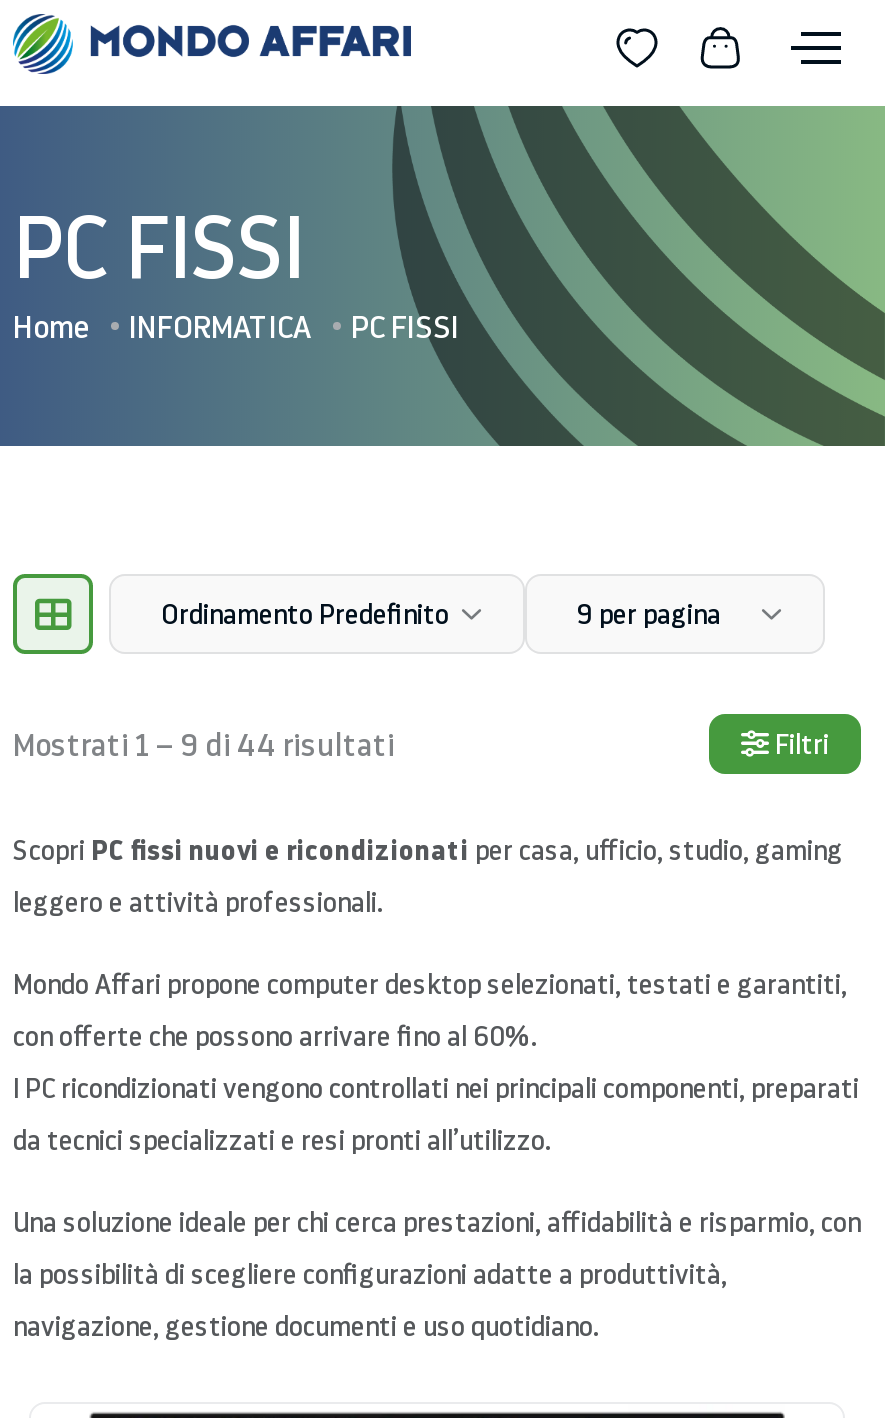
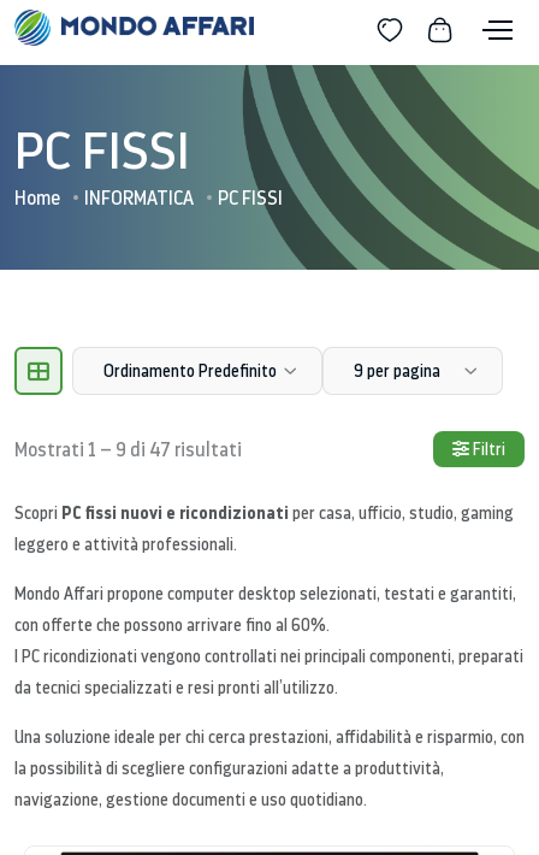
[13,724,395,764] Mostrati 1 – 9 di 44 risultati -> [14,437,242,461] Mostrati 1 – 9 di 47 risultati

